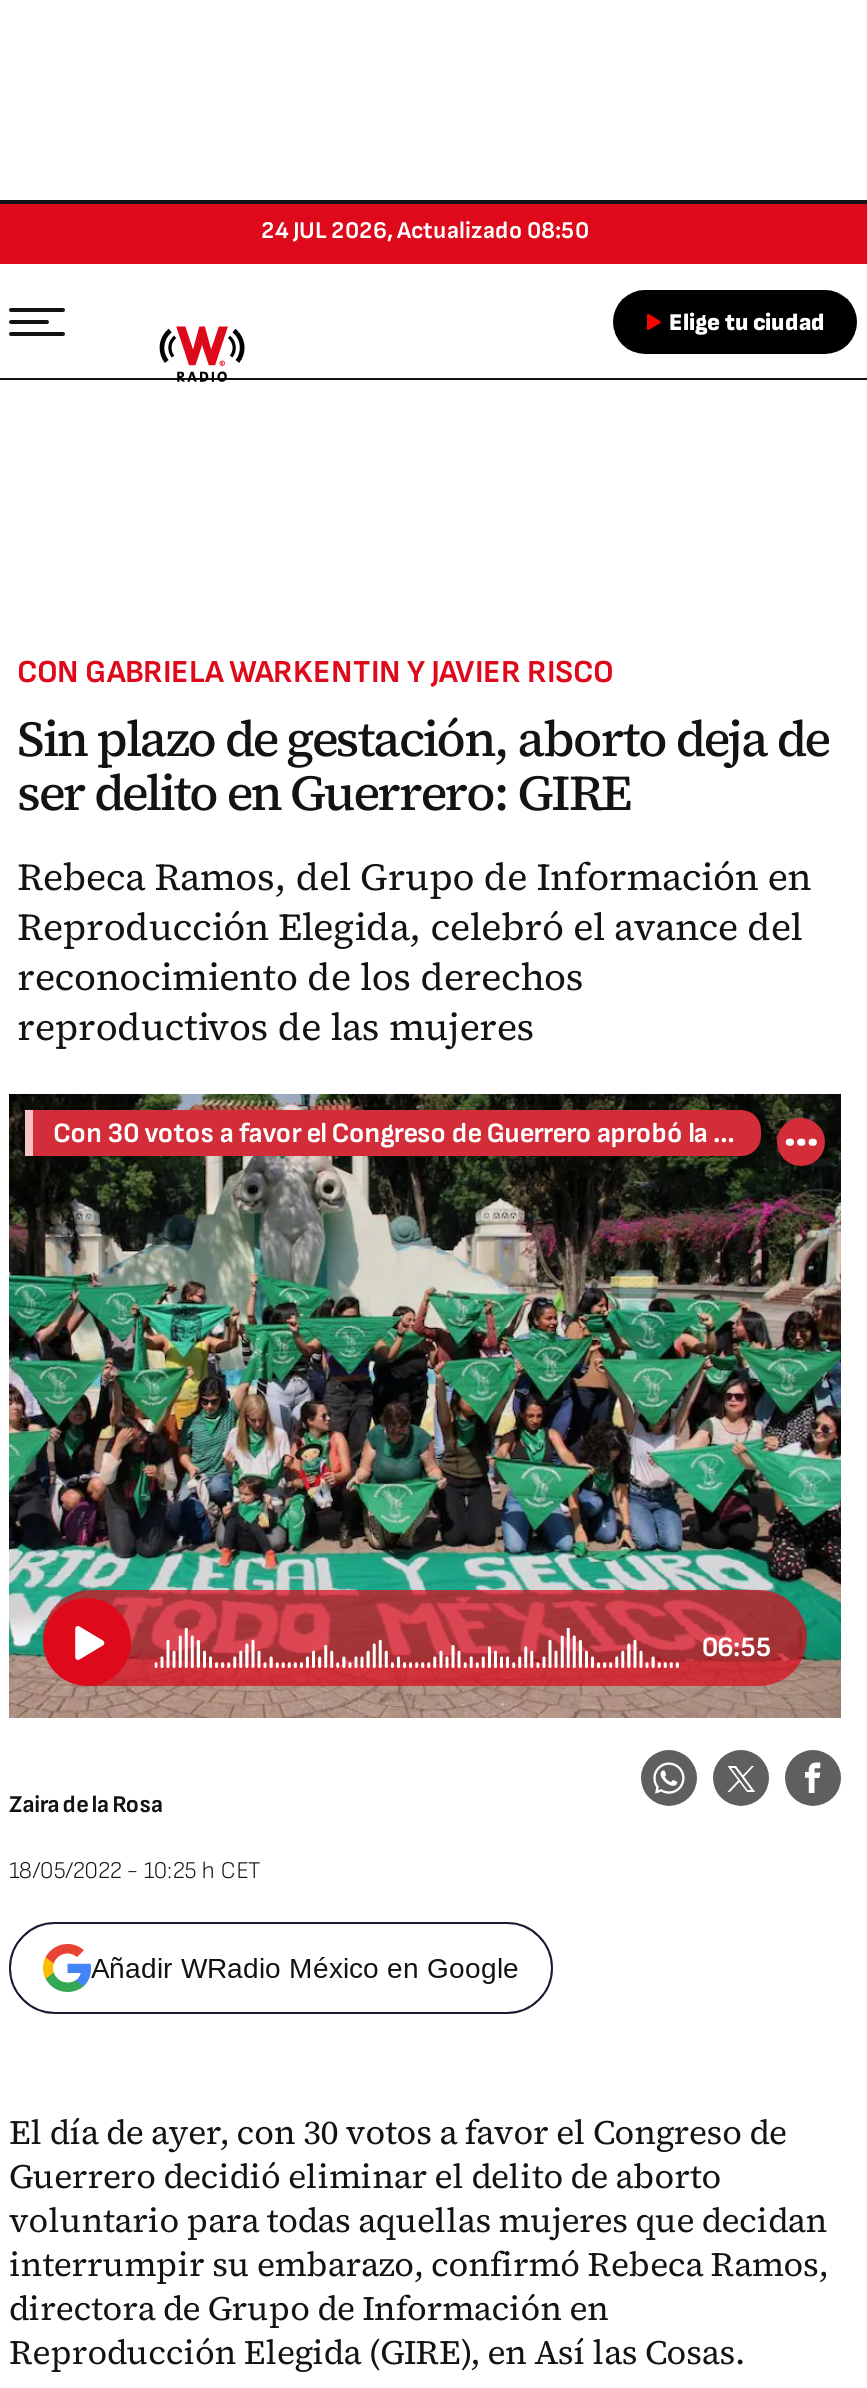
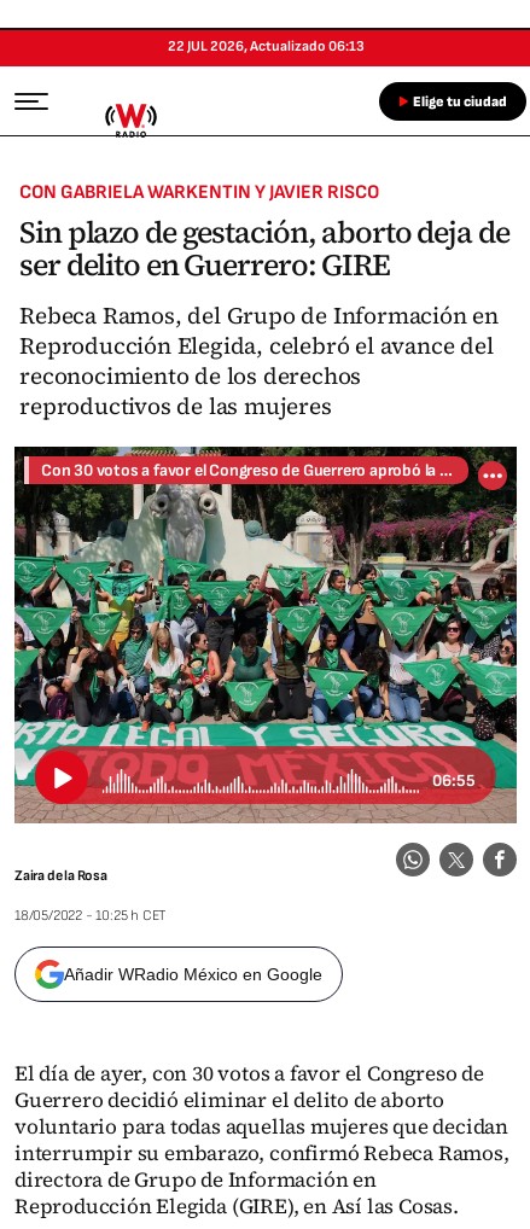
[261,216,589,246] 24 JUL 2026,Actualizado 08:50 -> [167,37,364,56] 22 JUL 2026,Actualizado 06:13

